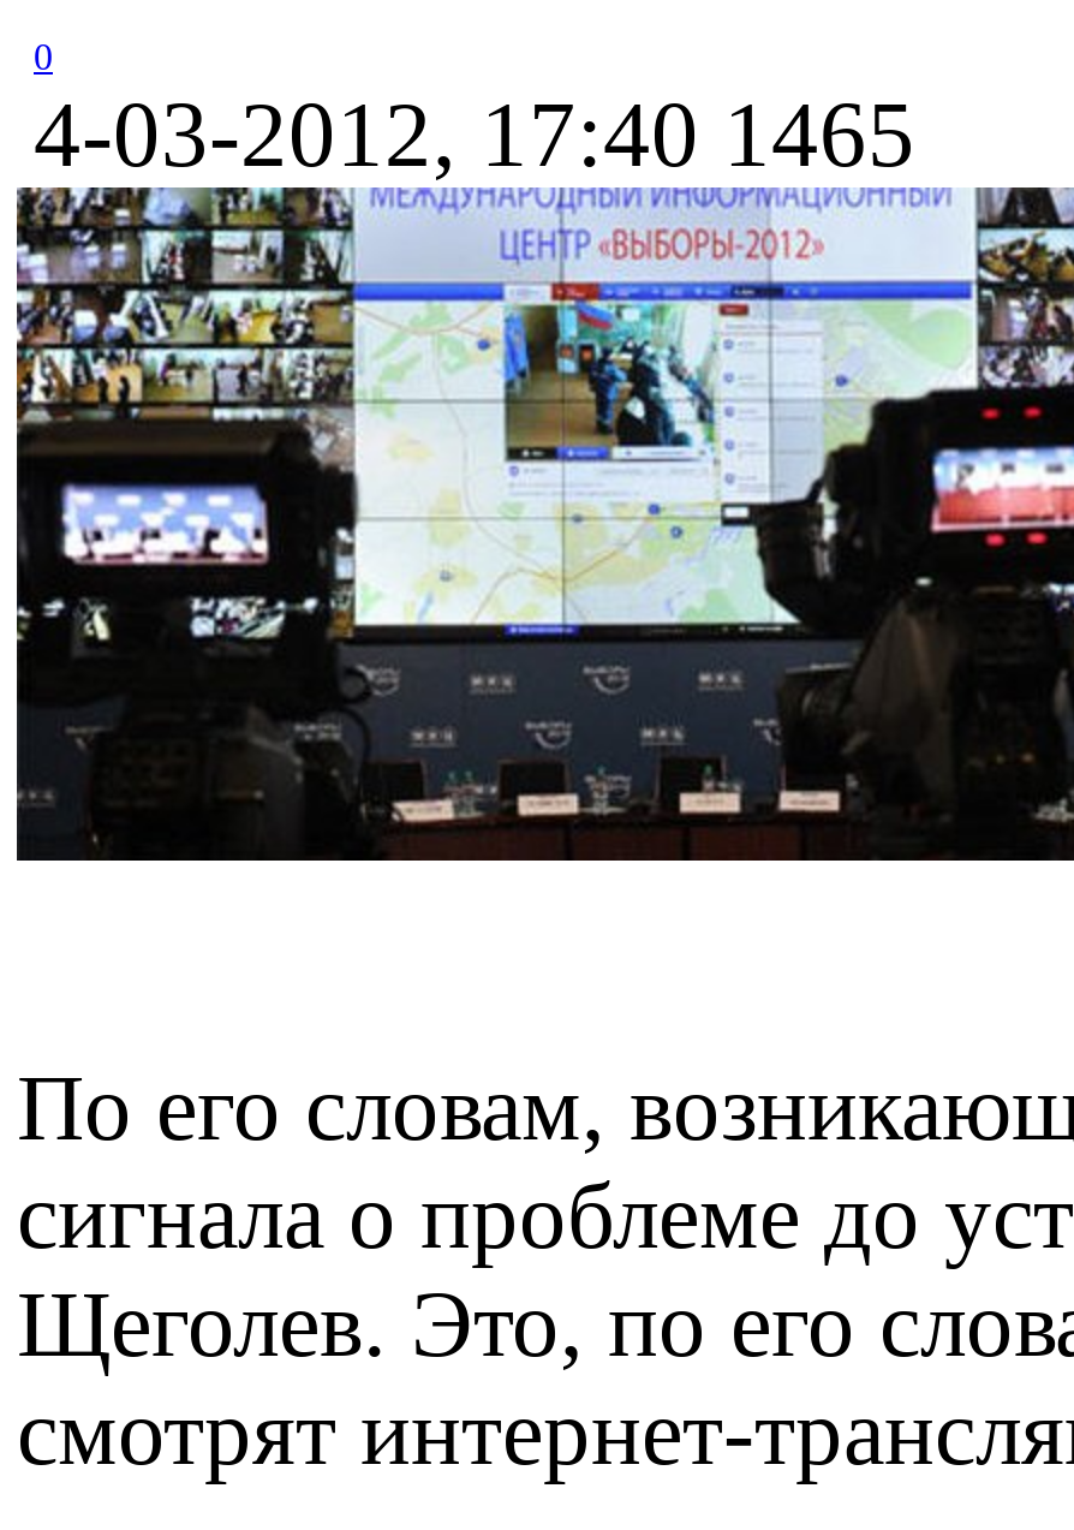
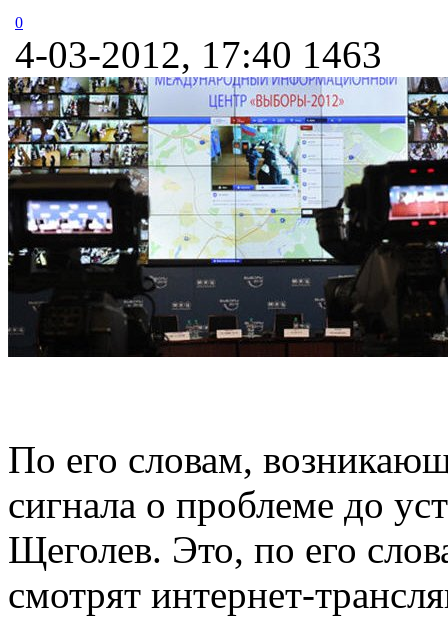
[34,81,915,185] 4-03-2012, 17:40 1465 -> [15,33,382,76] 4-03-2012, 17:40 1463

